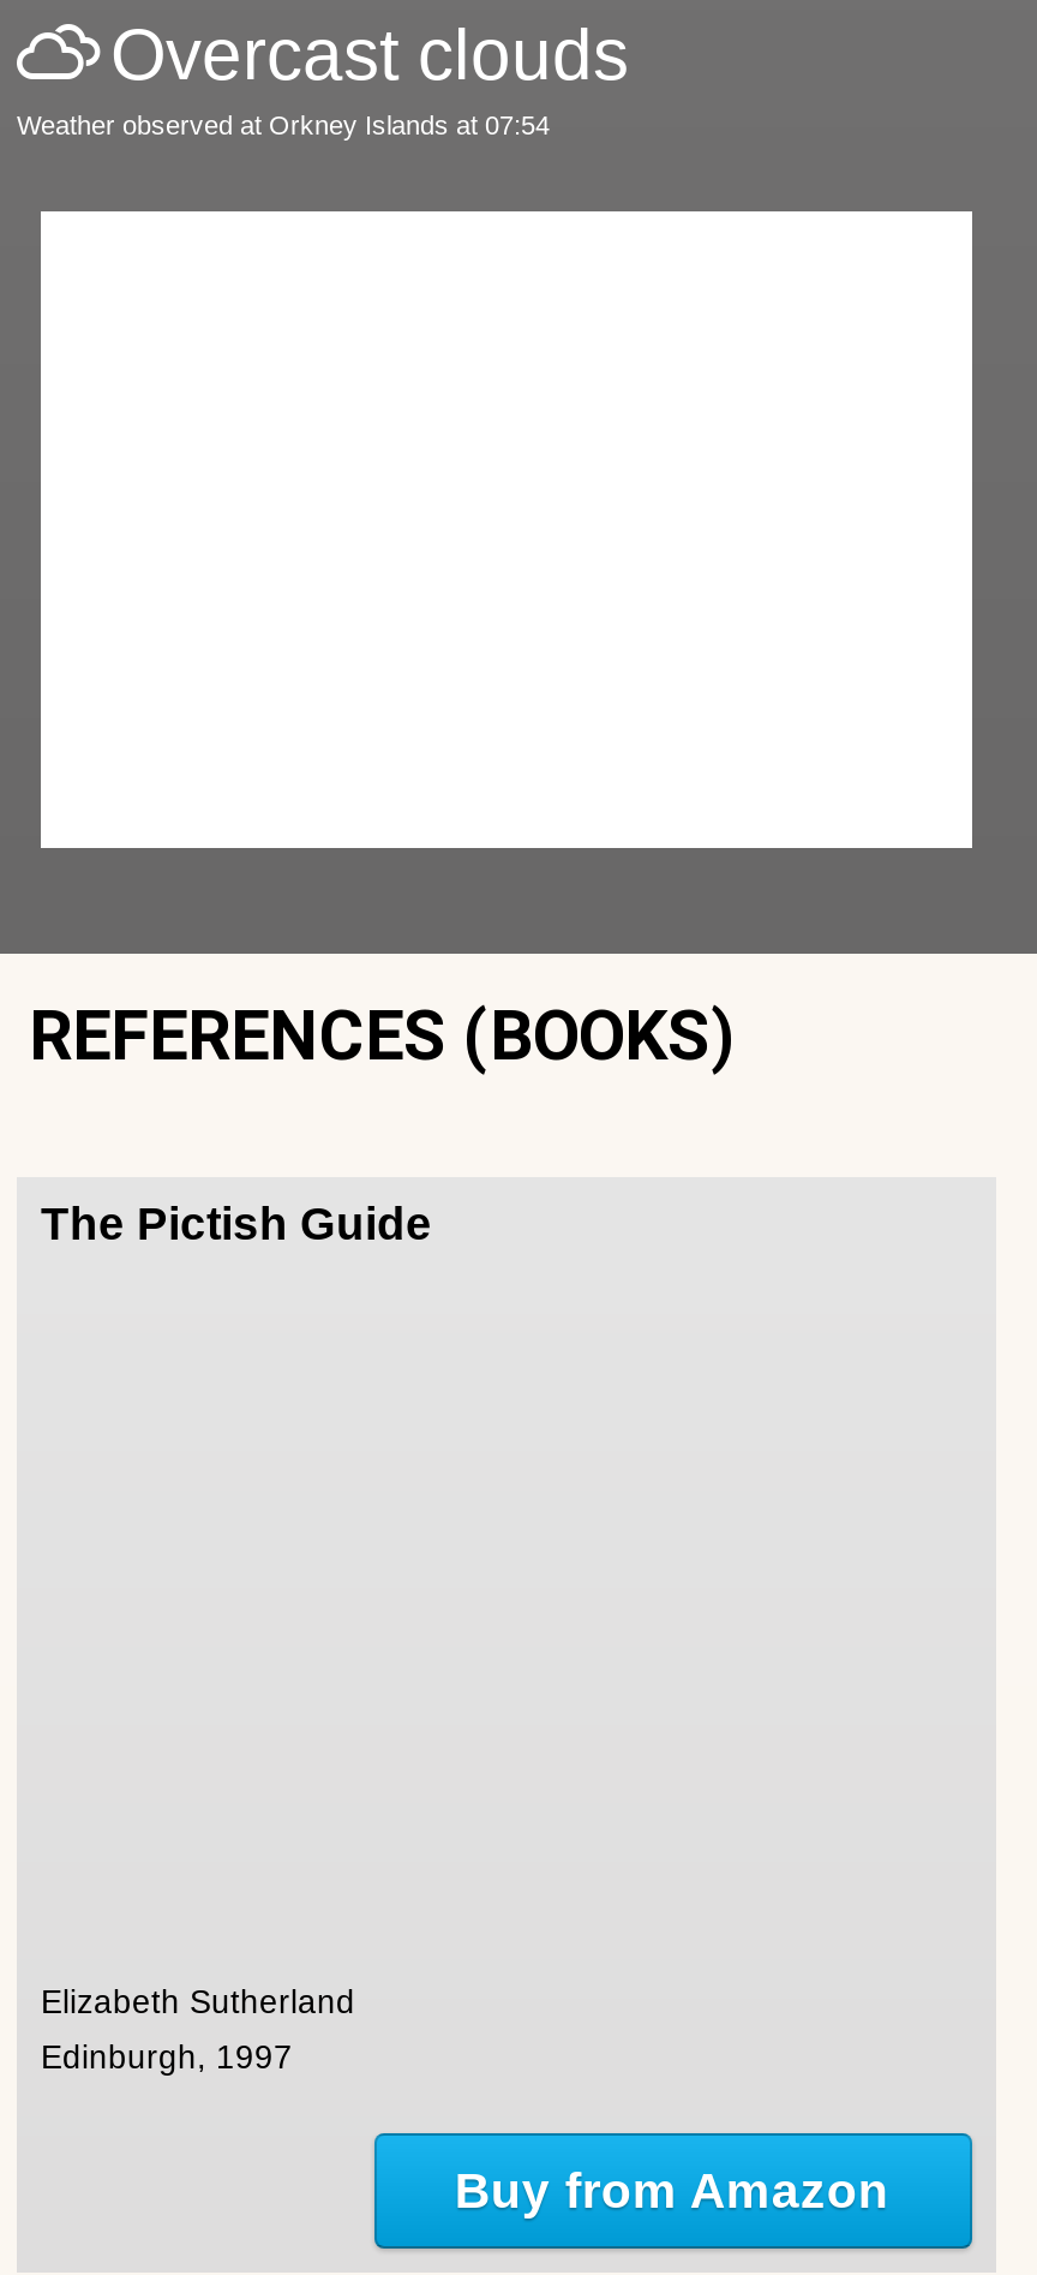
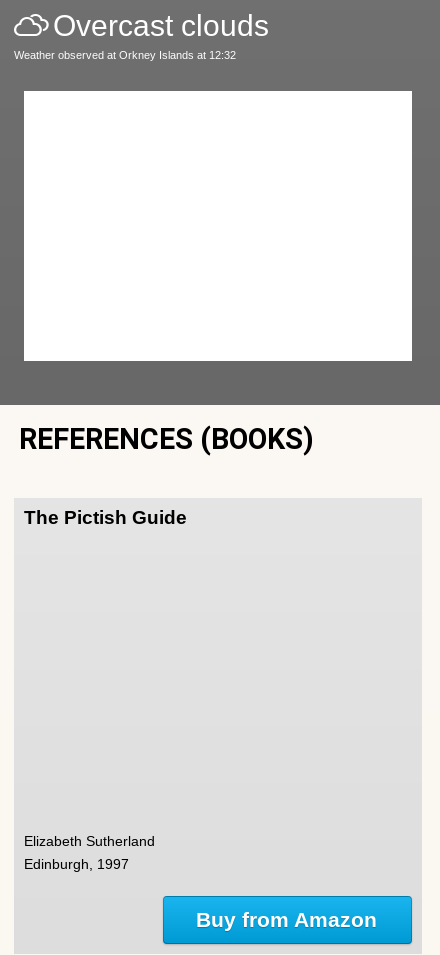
[17,110,550,139] Weather observed at Orkney Islands at 07:54 -> [14,49,236,61] Weather observed at Orkney Islands at 12:32

